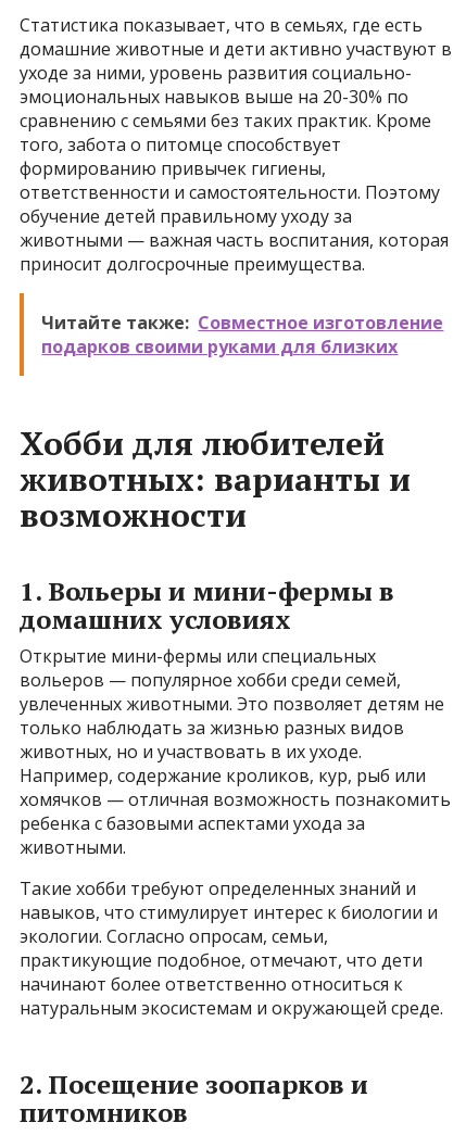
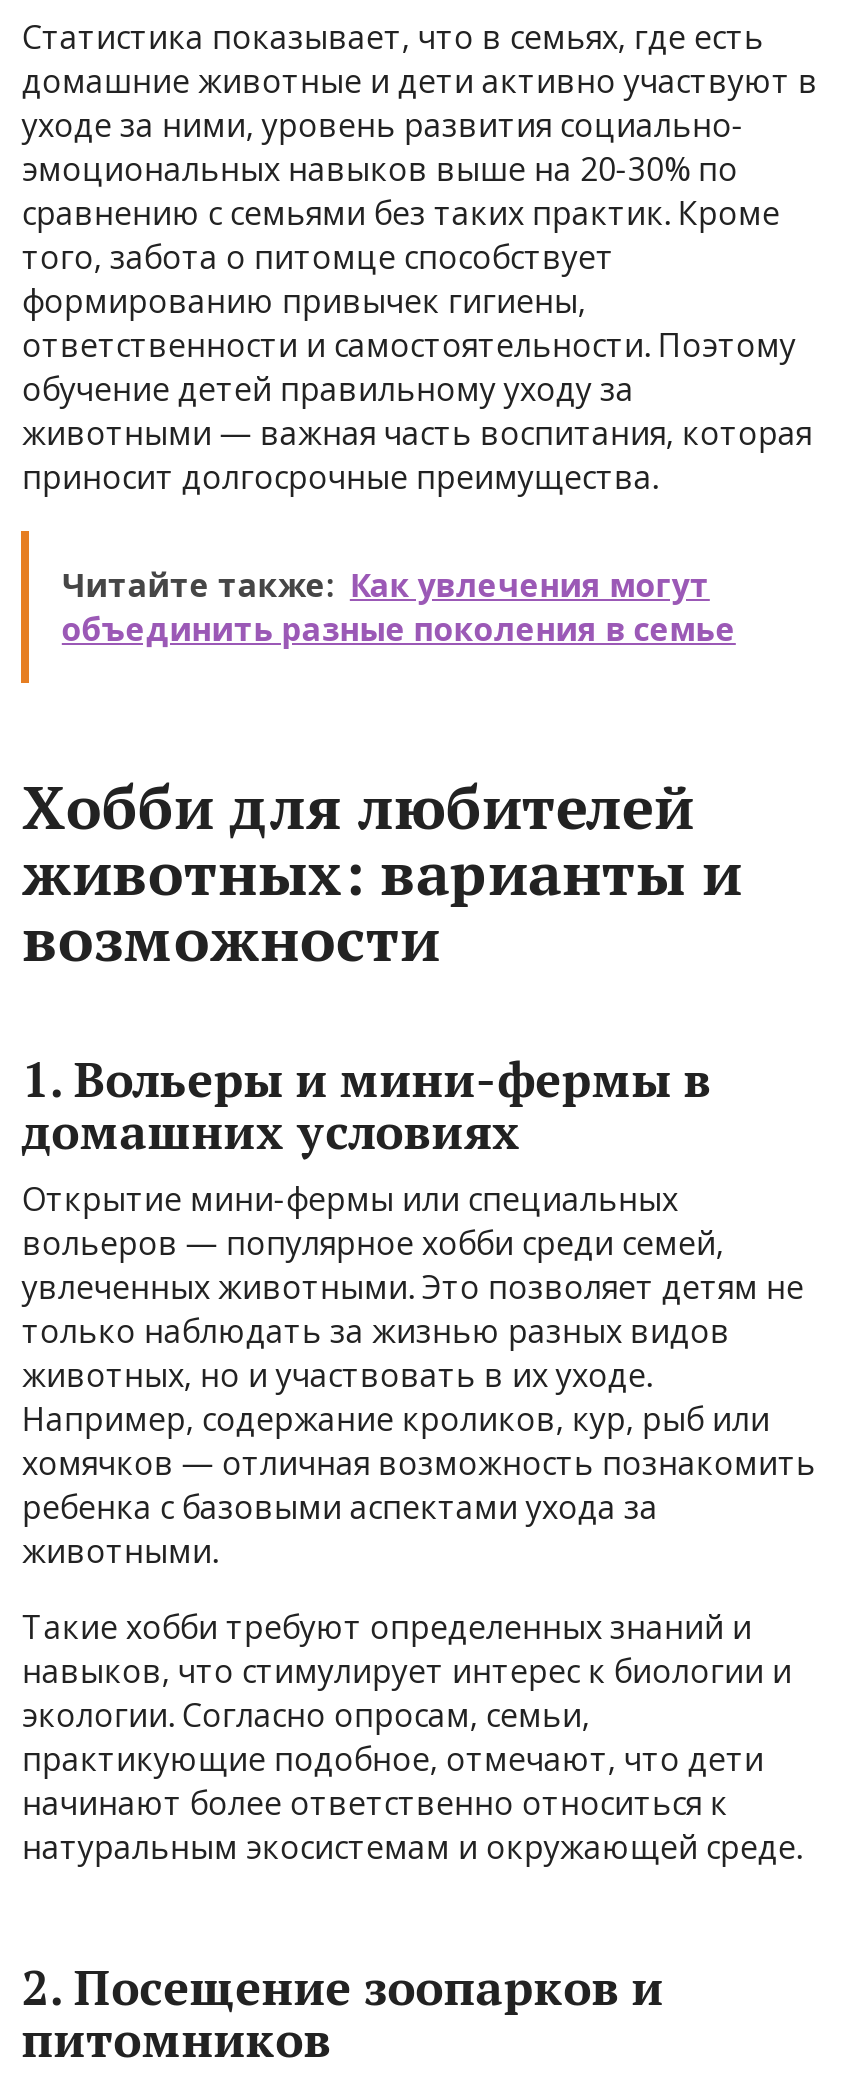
[42,311,444,358] Читайте также: Совместное изготовление | подарков своими руками для близких -> [62,563,736,651] Читайте также: Как увлечения могут | объединить разные поколения в семье

